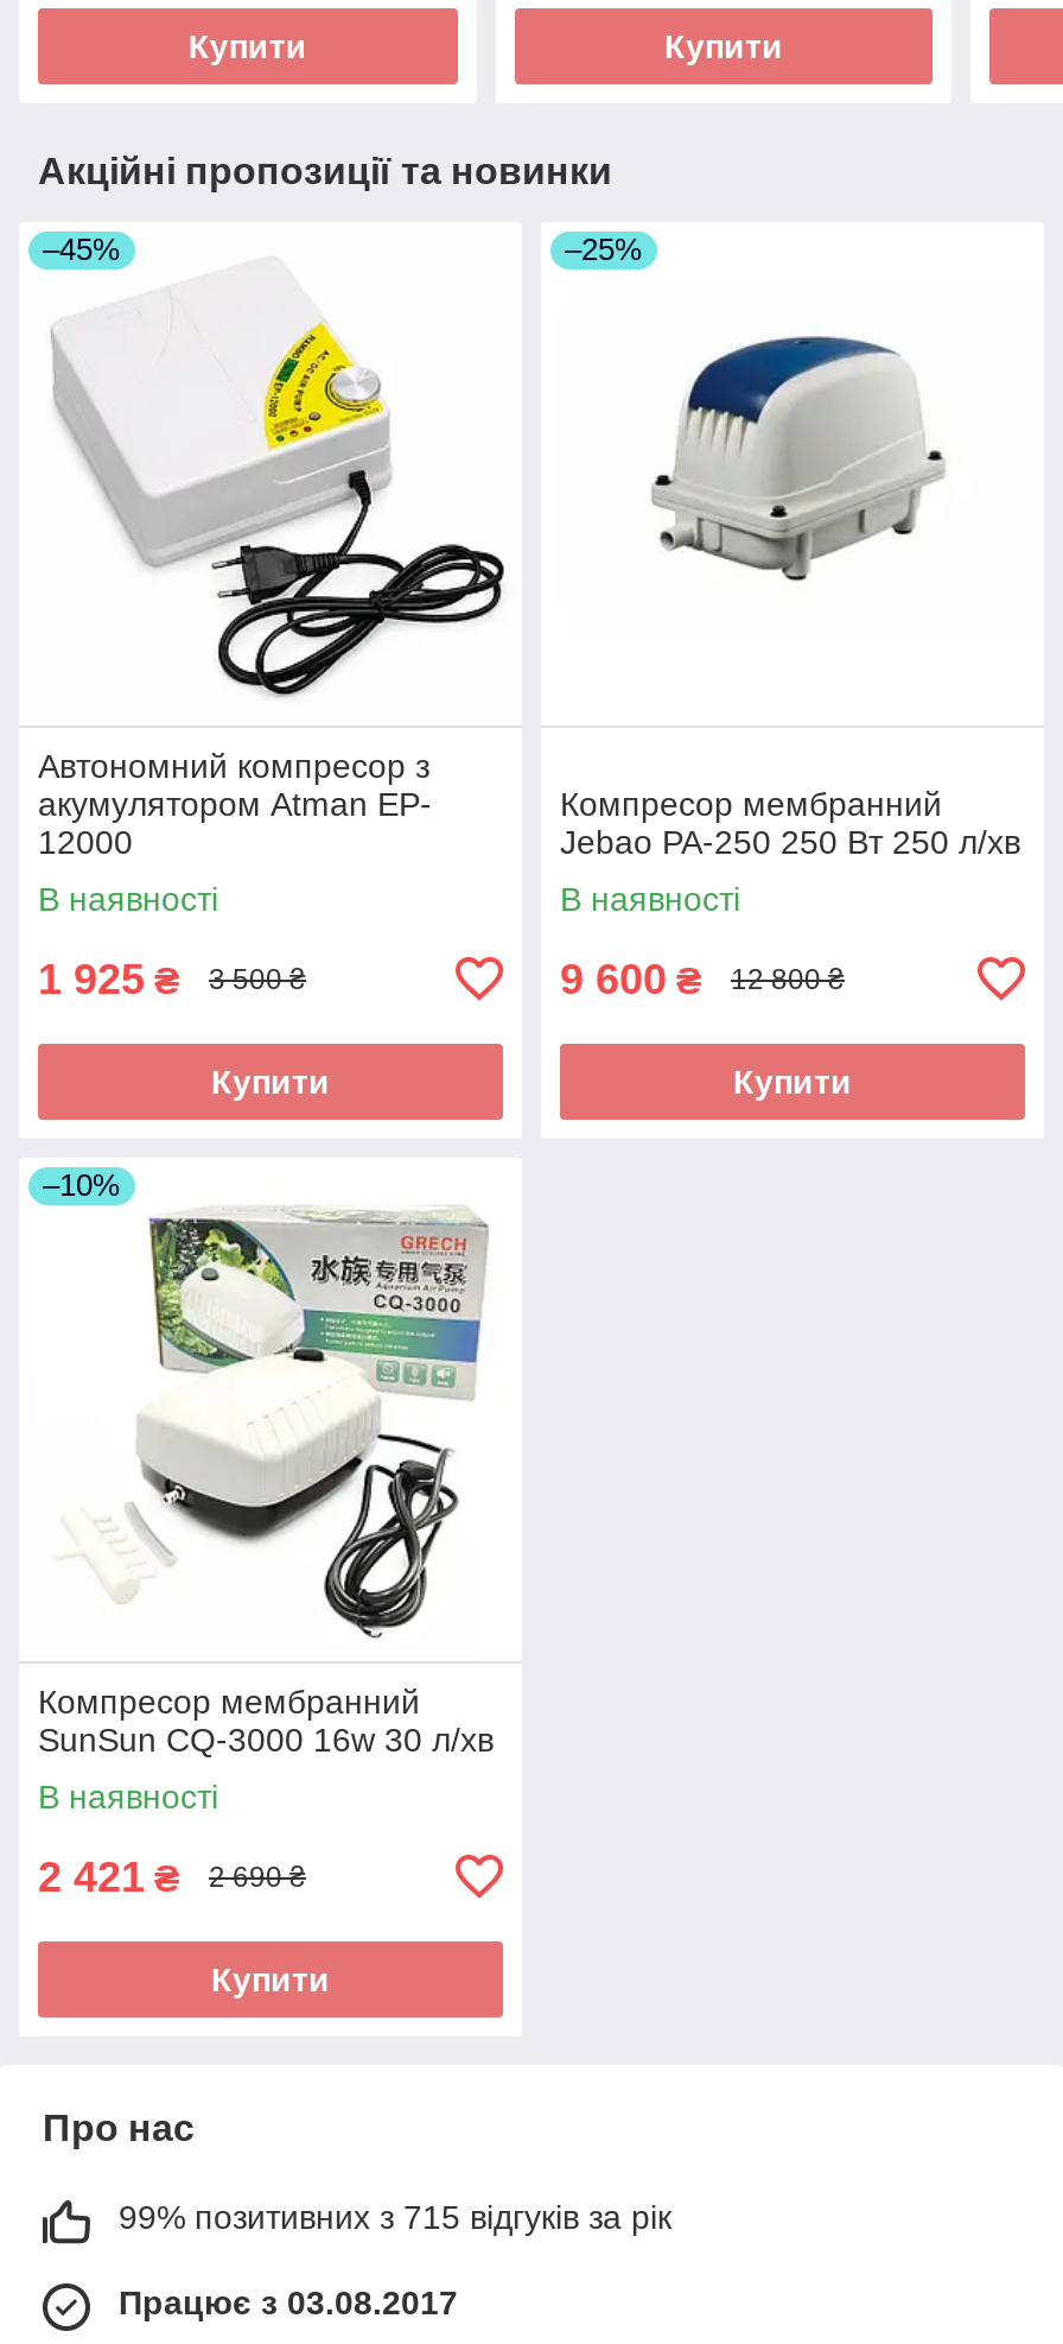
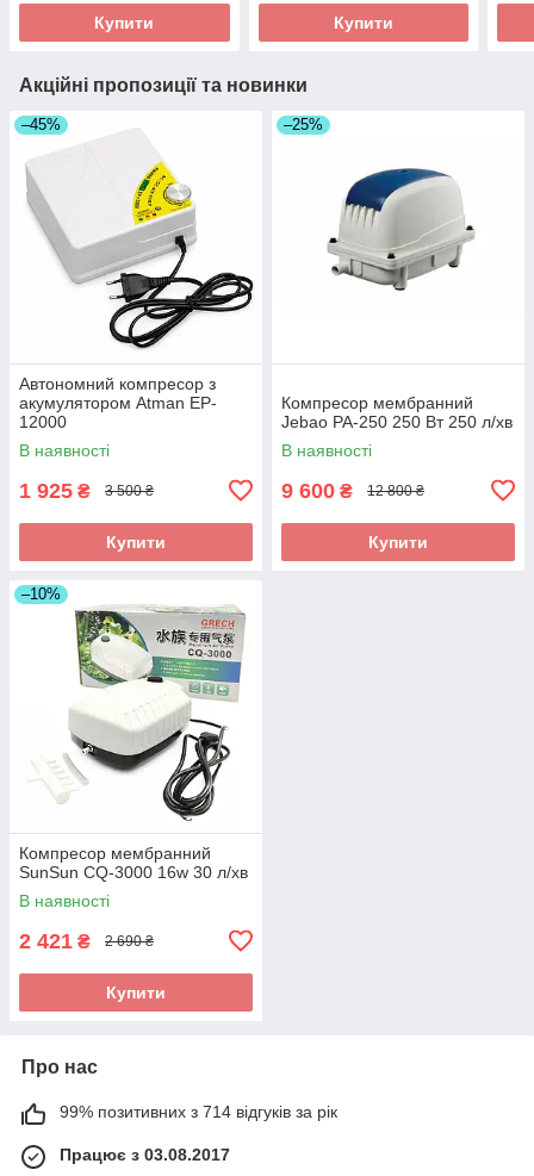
[119,2197,671,2235] 99% позитивних з 715 відгуків за рік -> [60,1102,337,1121] 99% позитивних з 714 відгуків за рік

